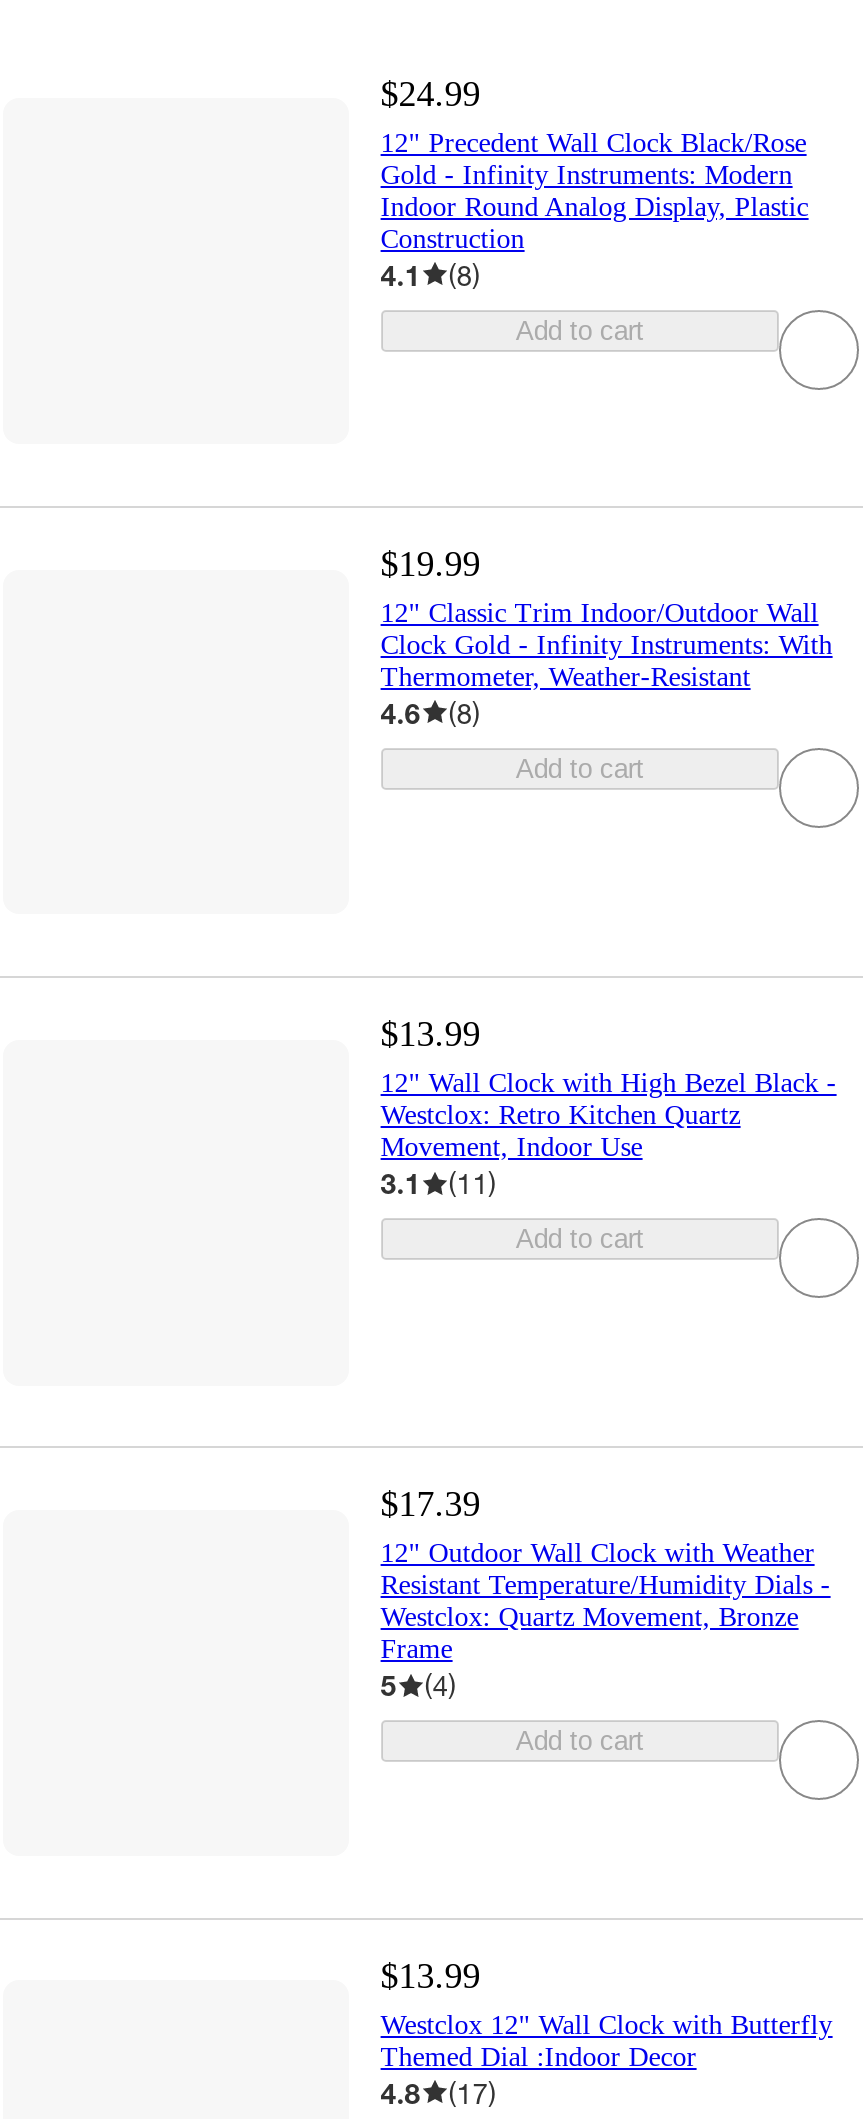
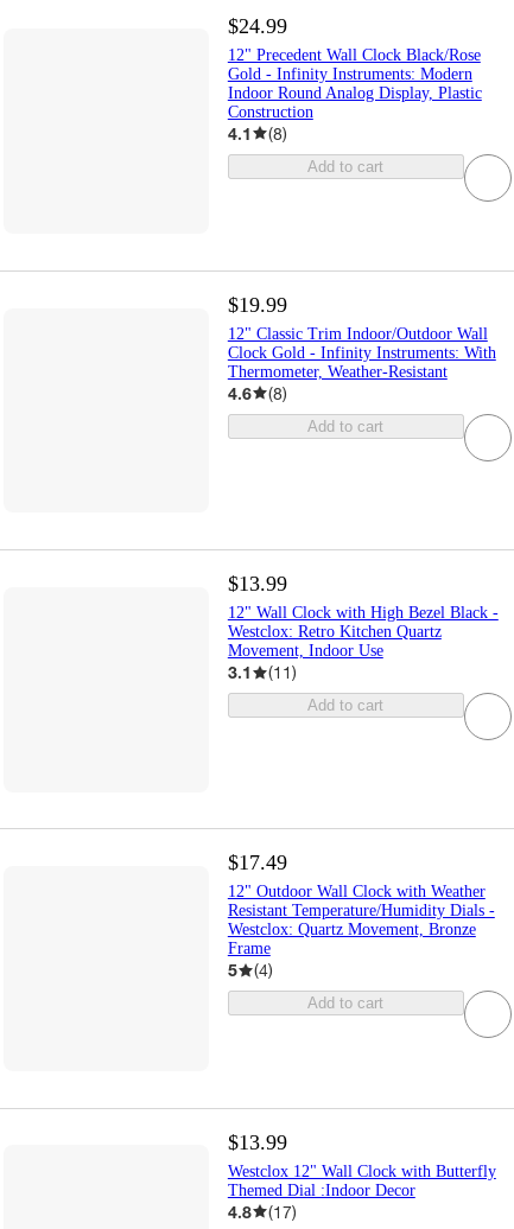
[381,1485,481,1525] $17.39 -> [228,851,287,875] $17.49

